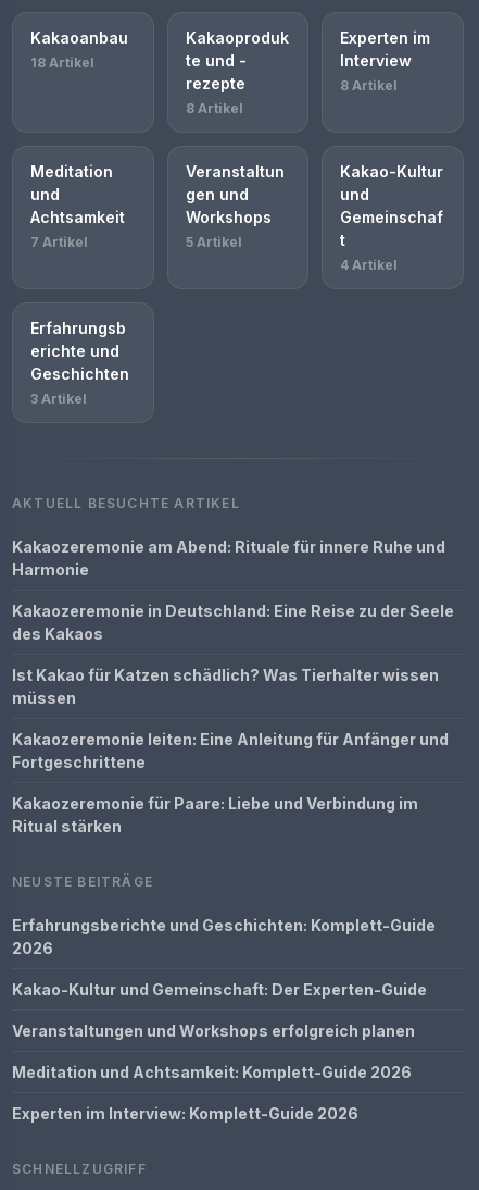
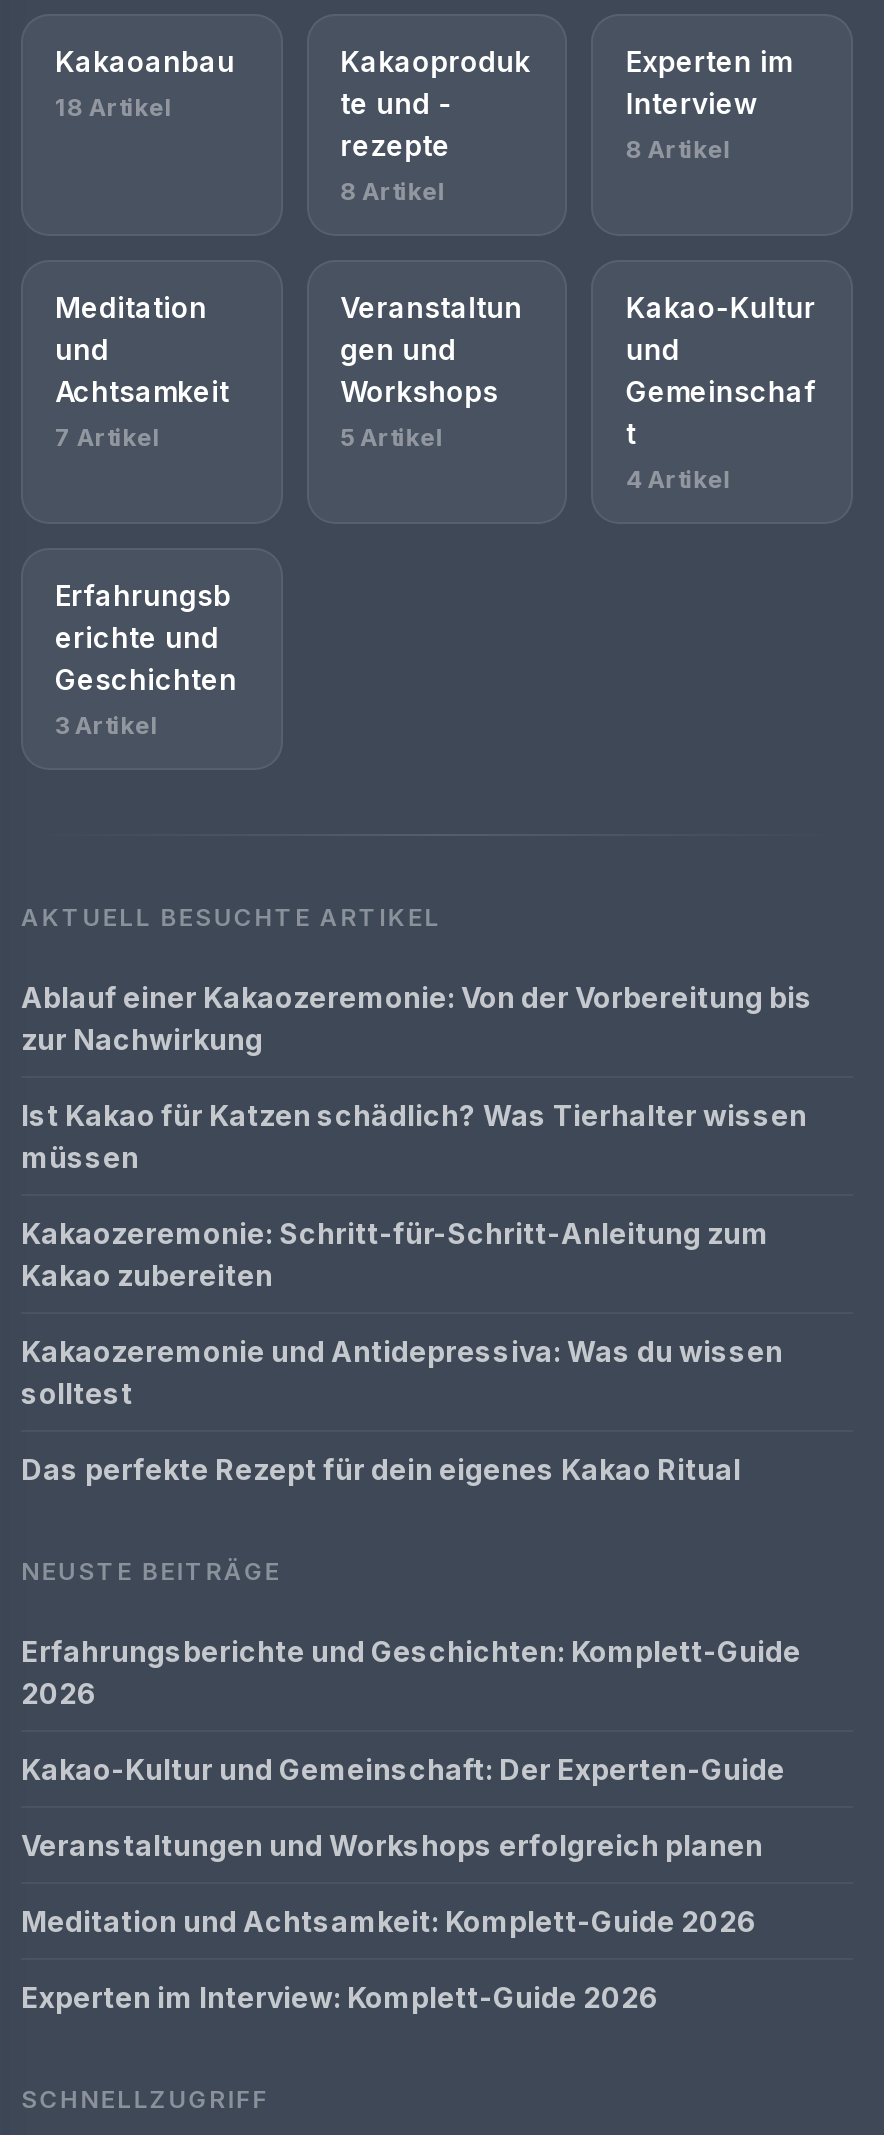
[12,537,454,643] Kakaozeremonie am Abend: Rituale für innere Ruhe und | Harmonie | Kakaozeremonie in Deutschland: Eine Reise zu der Seele | des Kakaos -> [21,980,813,1056] Ablauf einer Kakaozeremonie: Von der Vorbereitung bis | zur Nachwirkung
moved [12,666,439,707] -> [21,1098,807,1174]: Ist Kakao für Katzen schädlich? Was Tierhalter wissen | müssen
[12,730,449,836] Kakaozeremonie leiten: Eine Anleitung für Anfänger und | Fortgeschrittene | Kakaozeremonie für Paare: Liebe und Verbindung im | Ritual stärken -> [21,1216,783,1486] Kakaozeremonie: Schritt-für-Schritt-Anleitung zum | Kakao zubereiten | Kakaozeremonie und Antidepressiva: Was du wissen | solltest | Das perfekte Rezept für dein eigenes Kakao Ritual

